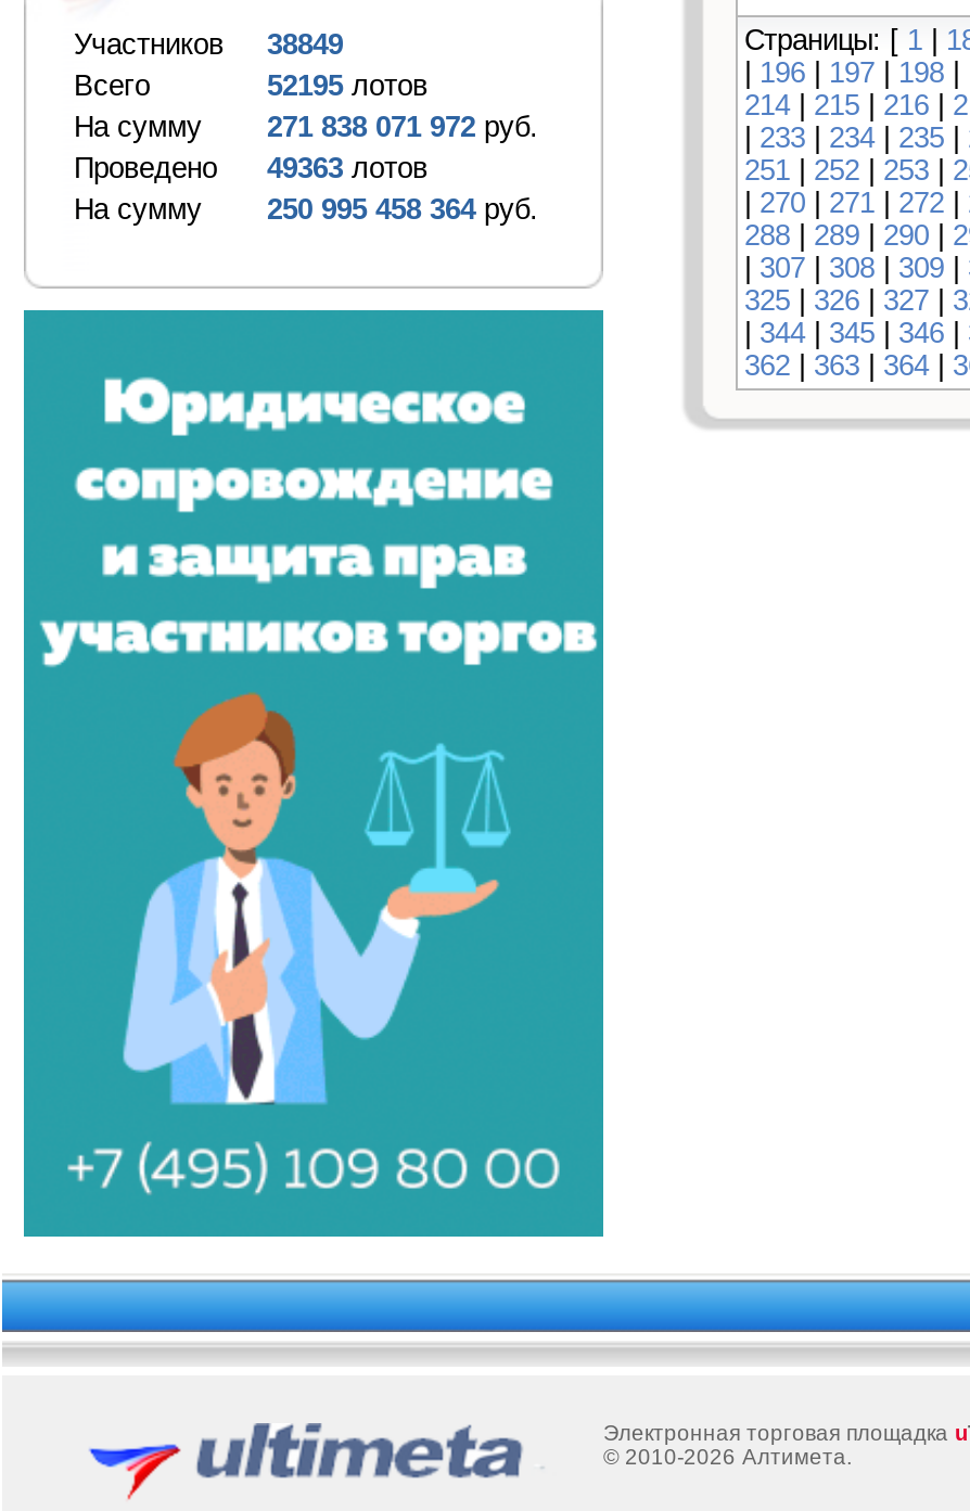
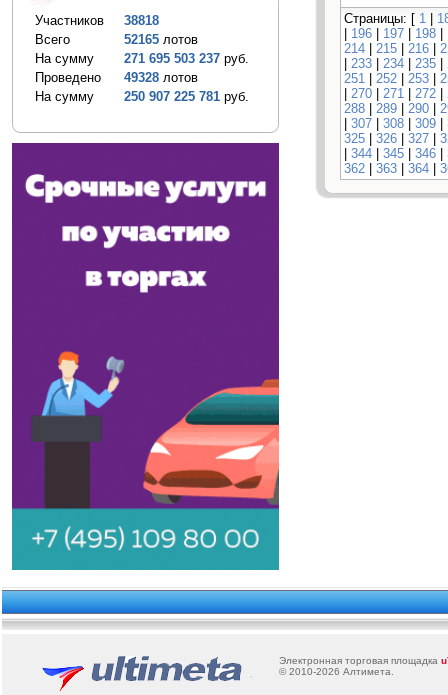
[74,28,343,61] Участников 38849 -> [35,13,159,28] Участников 38818
[267,69,427,102] 52195 лотов -> [124,32,198,47] 52165 лотов
[74,111,538,143] На сумму 271 838 071 972 руб. -> [35,51,249,66] На сумму 271 695 503 237 руб.
[74,152,427,184] Проведено 49363 лотов -> [35,70,198,85] Проведено 49328 лотов
[74,193,538,226] На сумму 250 995 458 364 руб. -> [35,89,249,104] На сумму 250 907 225 781 руб.
[22,308,605,1106] [image] -> [11,142,280,510] [image]

